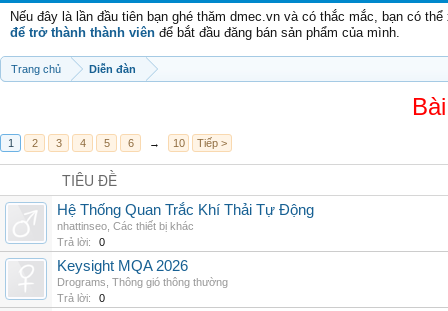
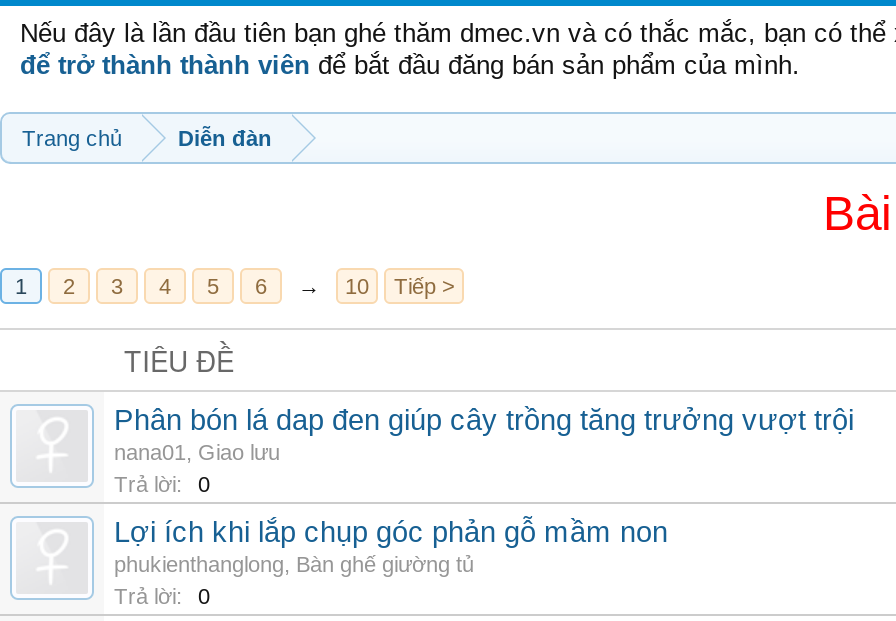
[57,202,314,232] Hệ Thống Quan Trắc Khí Thải Tự Động | nhattinseo, Các thiết bị khác -> [114,404,854,464] Phân bón lá dap đen giúp cây trồng tăng trưởng vượt trội | nana01, Giao lưu
[57,258,228,288] Keysight MQA 2026 | Drograms, Thông gió thông thường -> [114,516,668,576] Lợi ích khi lắp chụp góc phản gỗ mầm non | phukienthanglong, Bàn ghế giường tủ

